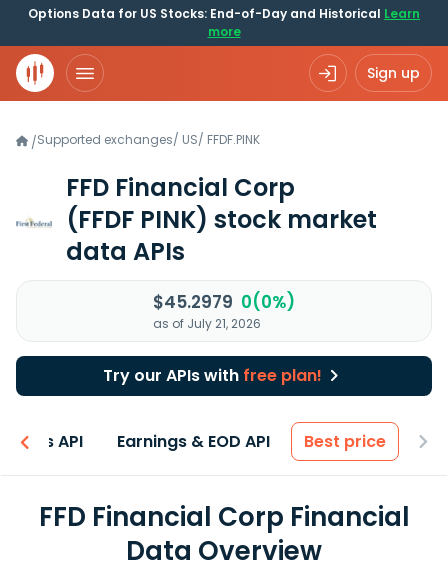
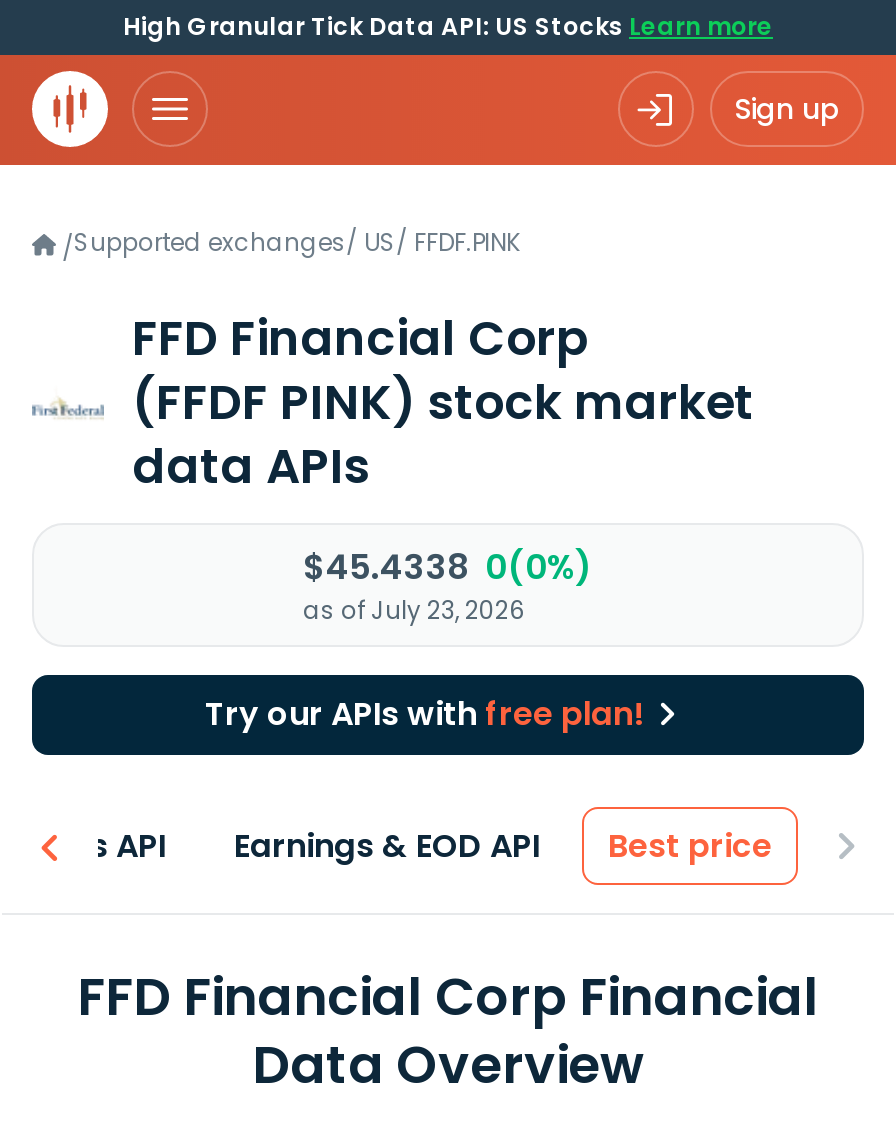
[28,5,420,40] Options Data for US Stocks: End-of-Day and Historical Learn | more -> [123,9,773,43] High Granular Tick Data API: US Stocks Learn more
[153,290,295,314] $45.2979 0(0%) -> [303,543,593,591] $45.4338 0(0%)
[153,315,261,332] as of July 21, 2026 -> [303,593,525,627] as of July 23, 2026

